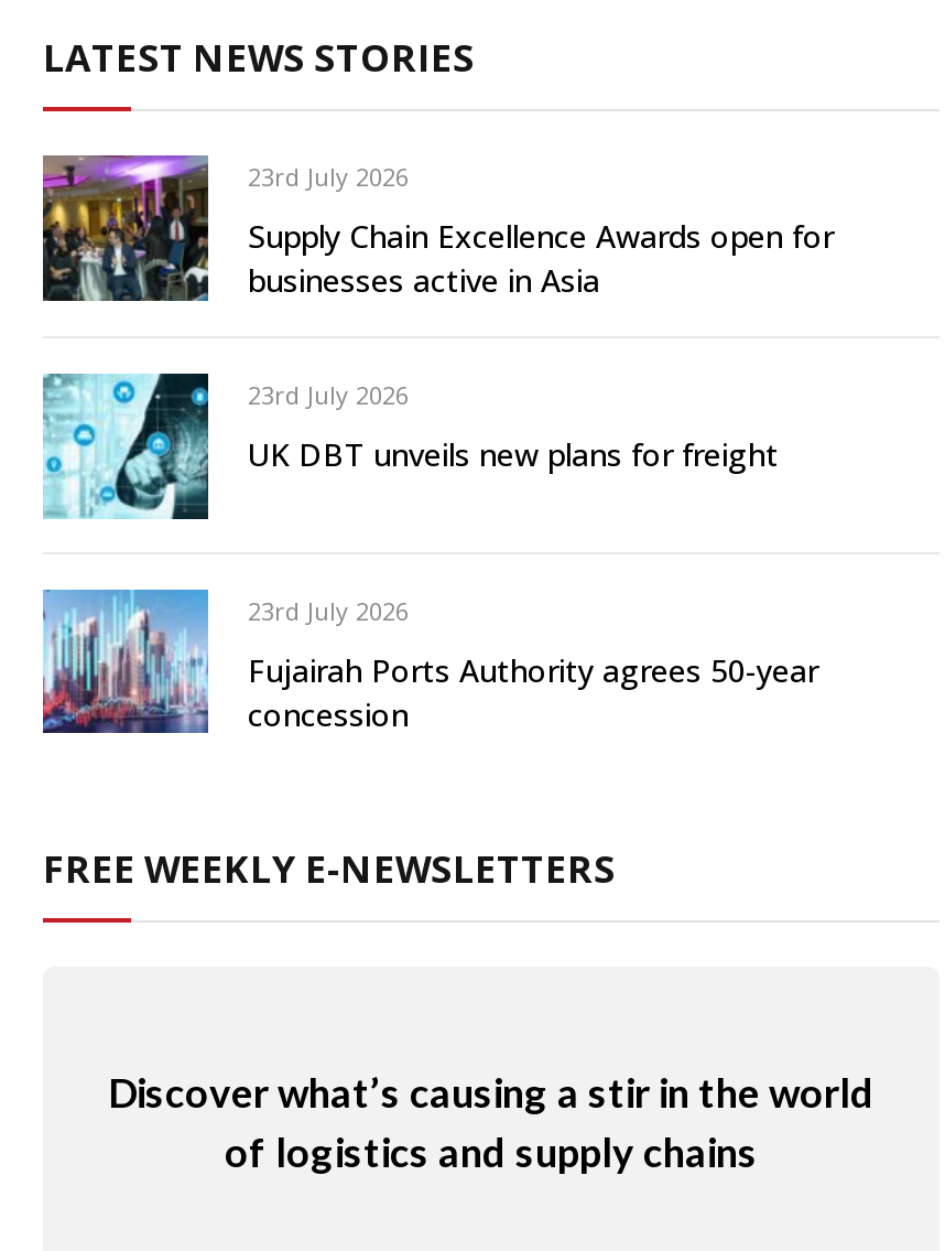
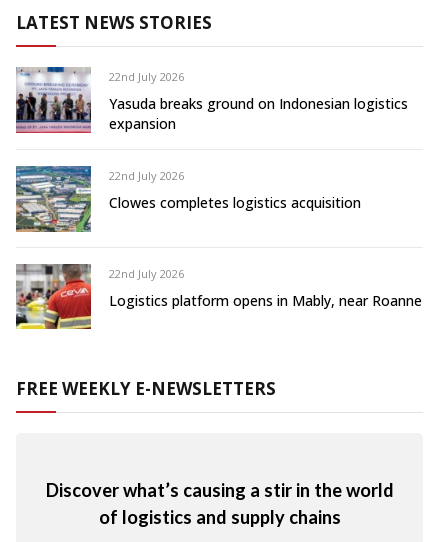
[41,153,409,303] [image] | 23rd July 2026 -> [15,66,184,134] [image] | 22nd July 2026
[248,215,834,301] Supply Chain Excellence Awards open for | businesses active in Asia -> [109,94,408,133] Yasuda breaks ground on Indonesian logistics | expansion
[43,371,409,521] [image] | 23rd July 2026 -> [15,165,184,233] [image] | 22nd July 2026
[248,434,779,475] UK DBT unveils new plans for freight -> [109,193,361,212] Clowes completes logistics acquisition
[41,587,409,735] [image] | 23rd July 2026 -> [15,263,184,330] [image] | 22nd July 2026
[248,648,818,734] Fujairah Ports Authority agrees 50-year | concession -> [109,290,422,309] Logistics platform opens in Mably, near Roanne

